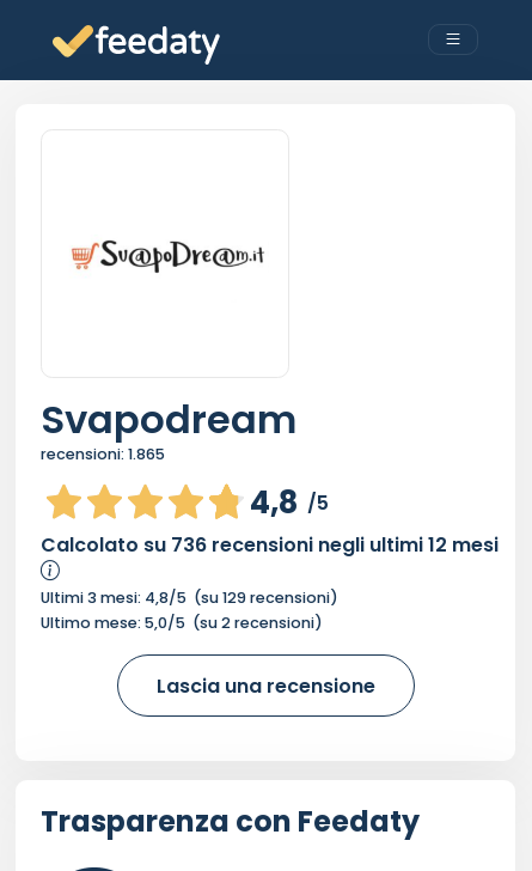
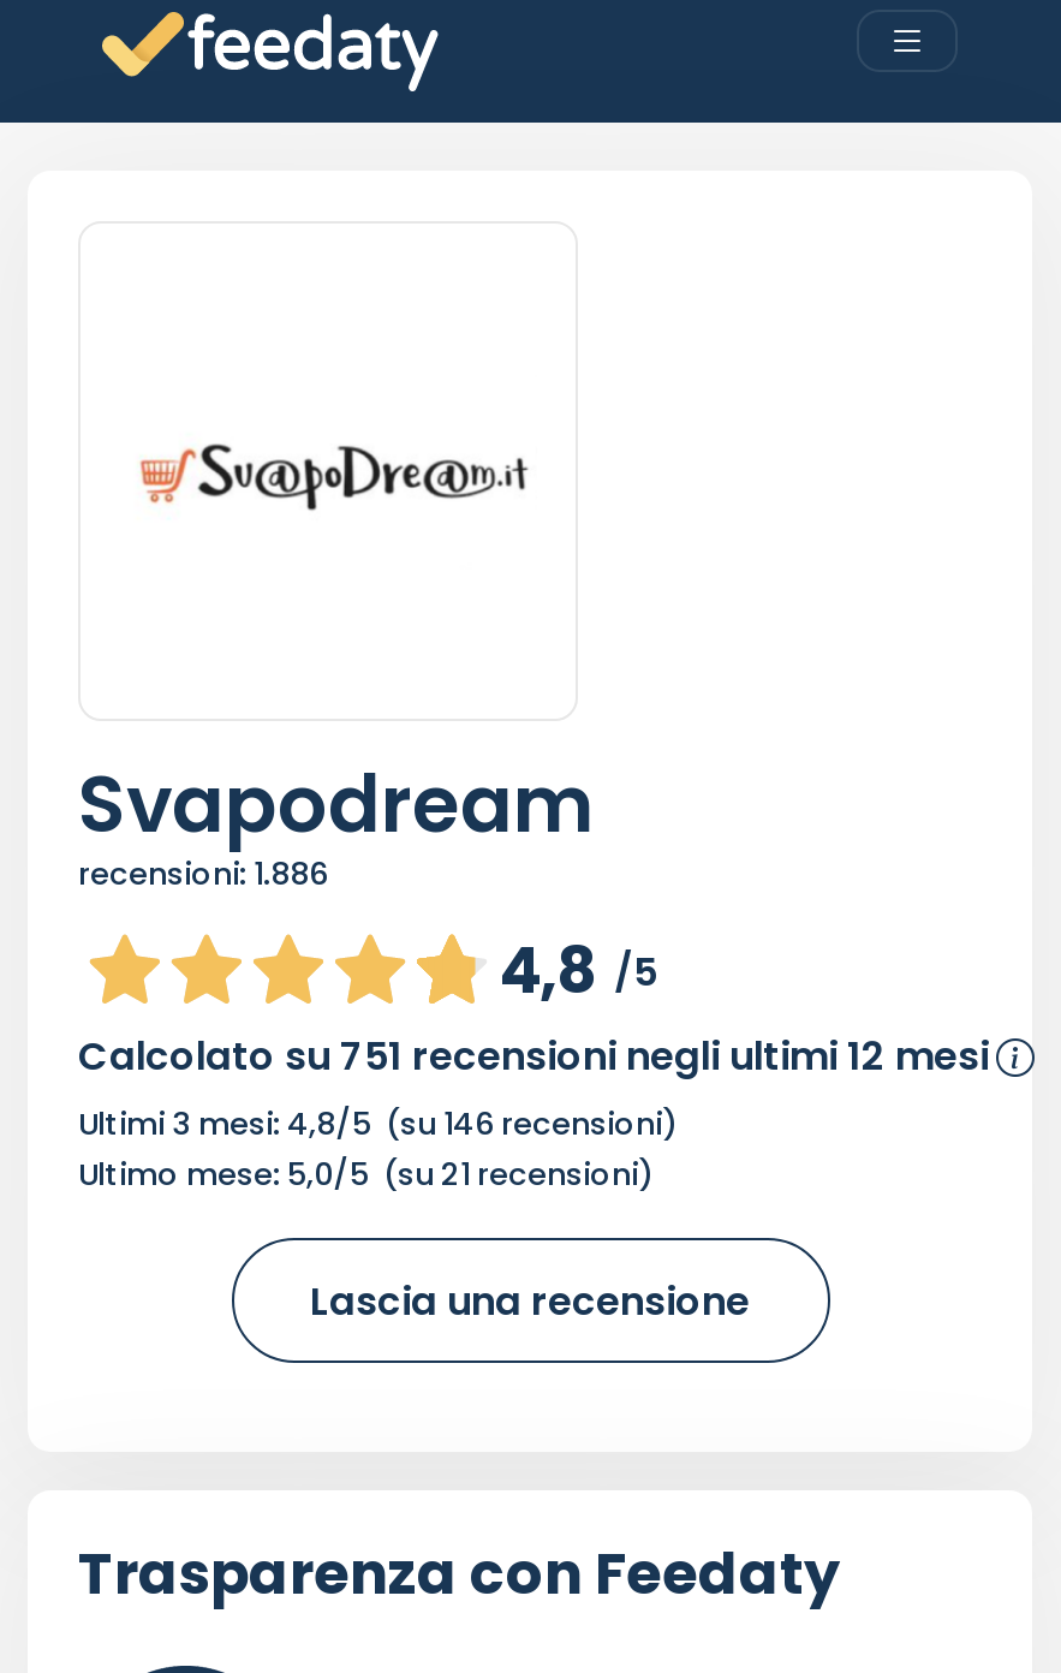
[41,444,165,465] recensioni: 1.865 -> [78,854,328,895] recensioni: 1.886
[41,532,499,559] Calcolato su 736 recensioni negli ultimi 12 mesi -> [78,1030,989,1085] Calcolato su 751 recensioni negli ultimi 12 mesi
[41,588,338,608] Ultimi 3 mesi: 4,8/5 (su 129 recensioni) -> [78,1104,679,1145] Ultimi 3 mesi: 4,8/5 (su 146 recensioni)
[41,613,323,633] Ultimo mese: 5,0/5 (su 2 recensioni) -> [78,1155,655,1195] Ultimo mese: 5,0/5 (su 21 recensioni)

